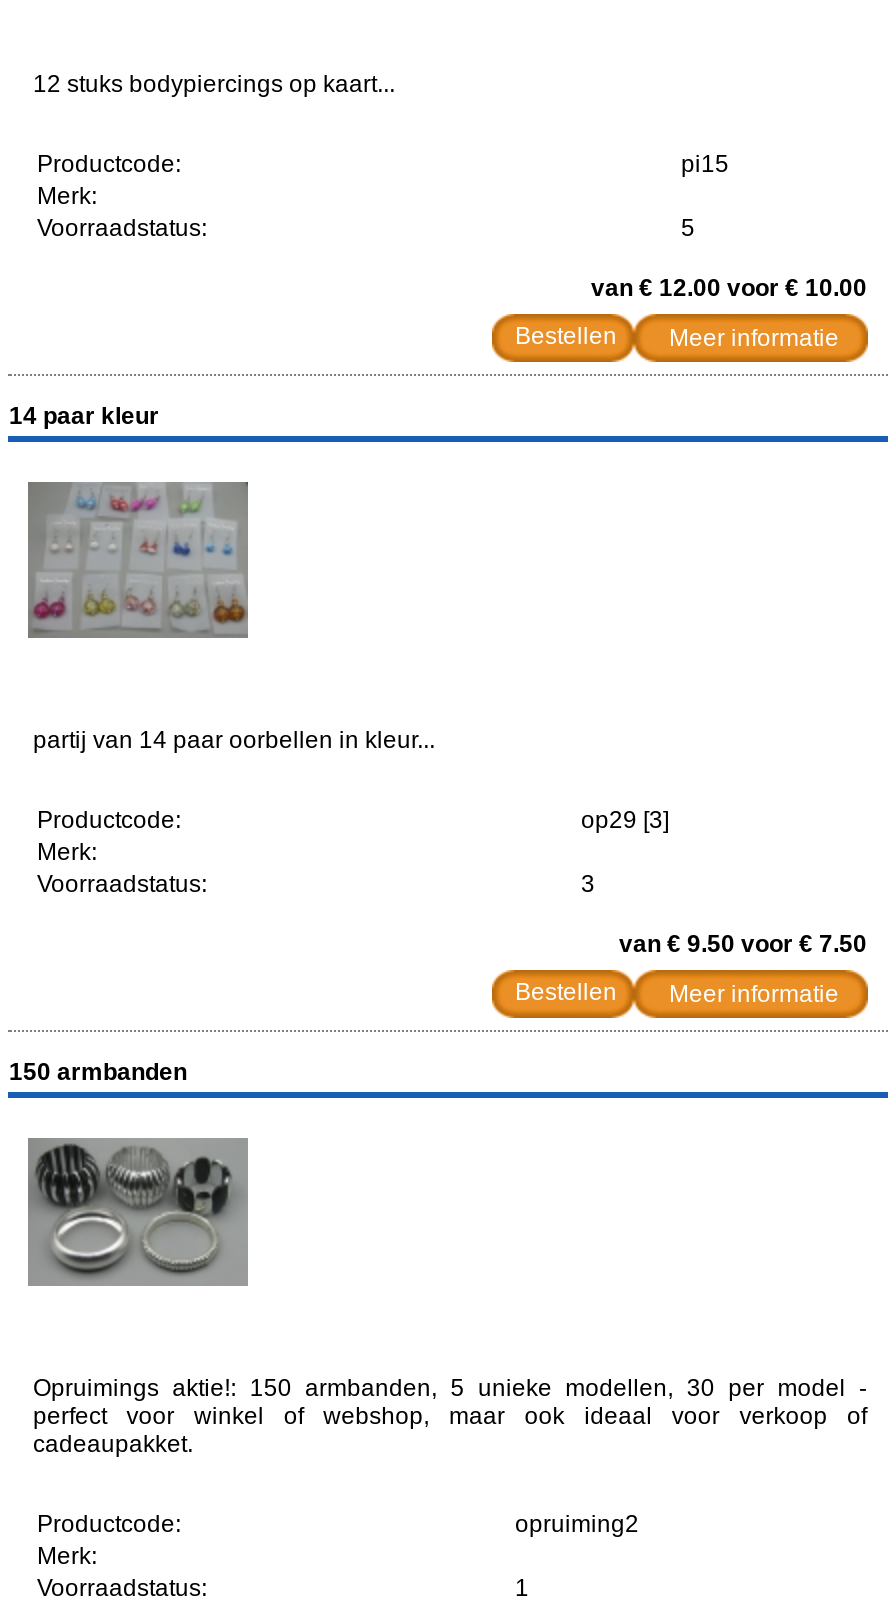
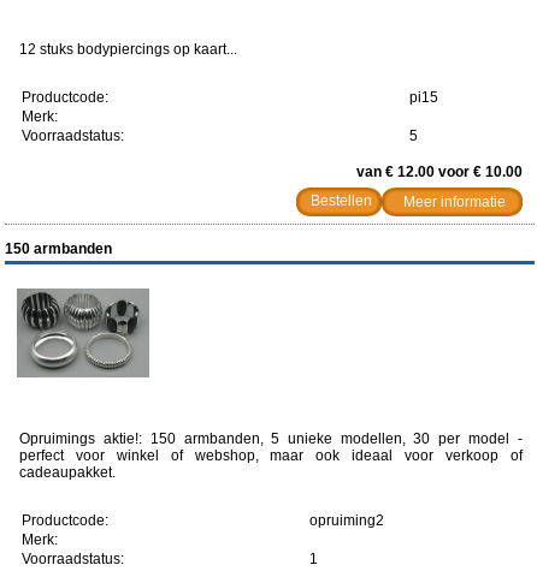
[9,401,159,429] 14 paar kleur -> none
[26,490,250,640] [image] -> none
[33,725,867,1007] partij van 14 paar oorbellen in kleur... | Productcode: | op29 [3] | Merk: | Voorraadstatus: | 3 | van € 9.50 voor € 7.50 | Meer informatie -> none

